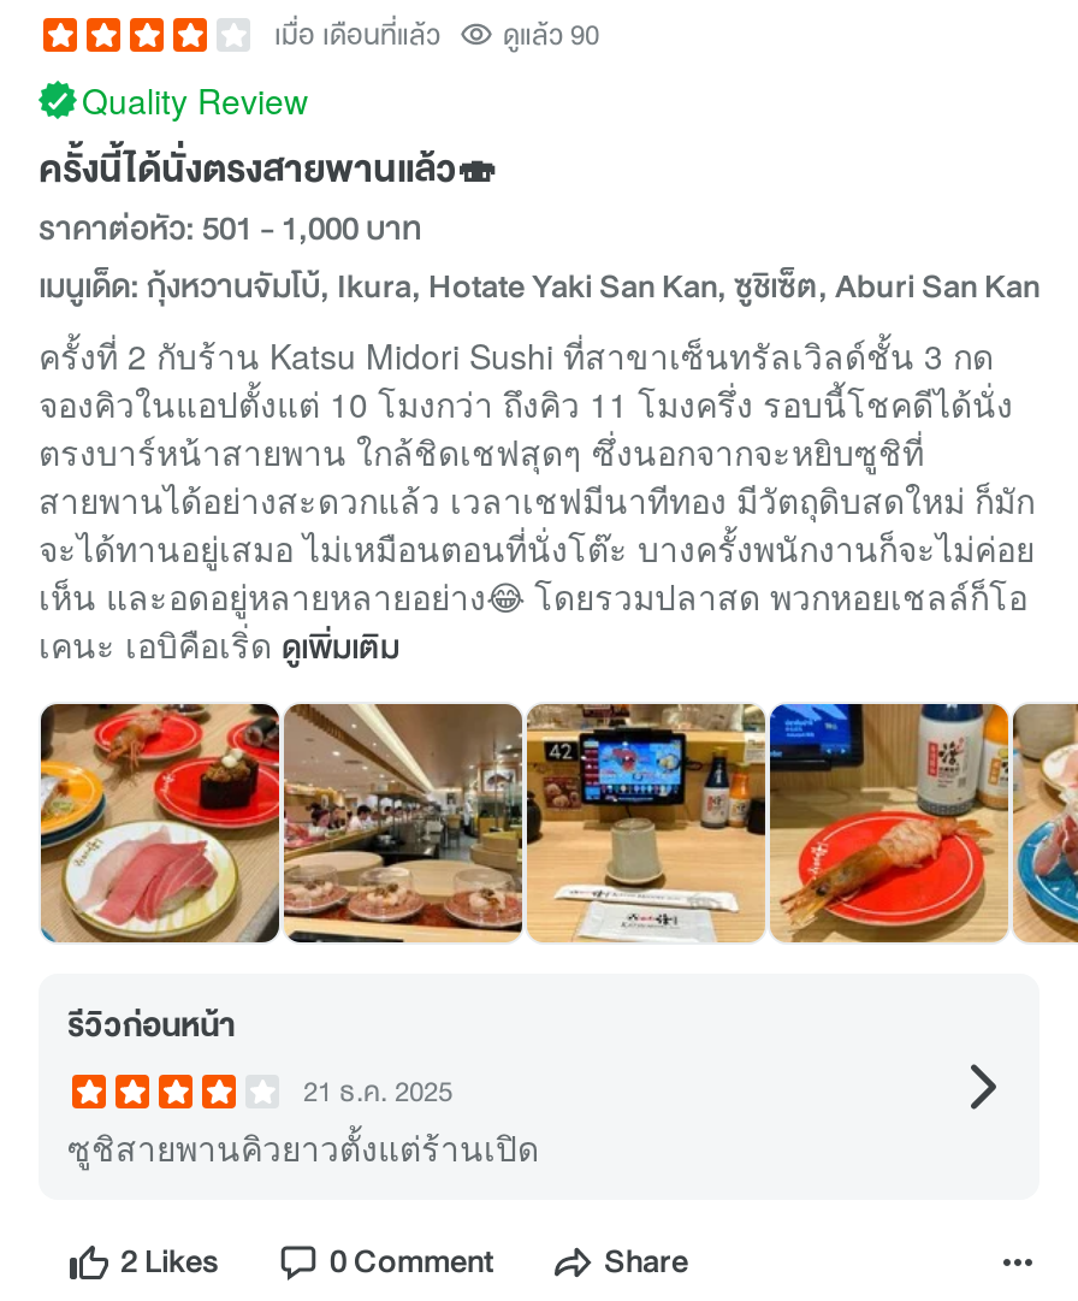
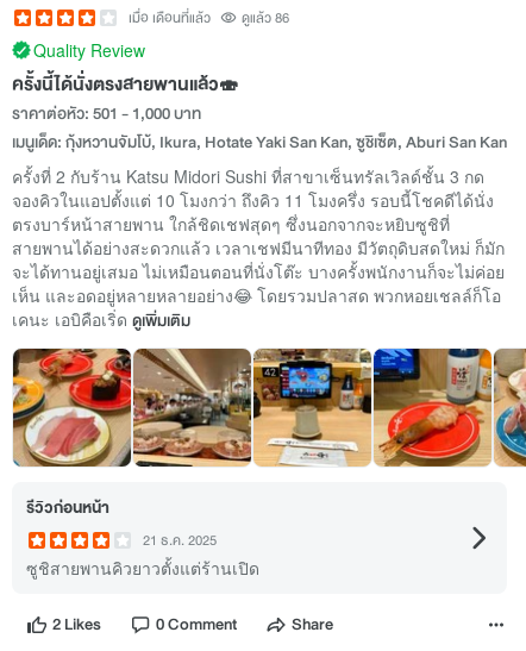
[274,13,599,57] เมื่อ เดือนที่แล้ว ดูแล้ว 90 -> [129,7,289,29] เมื่อ เดือนที่แล้ว ดูแล้ว 86

